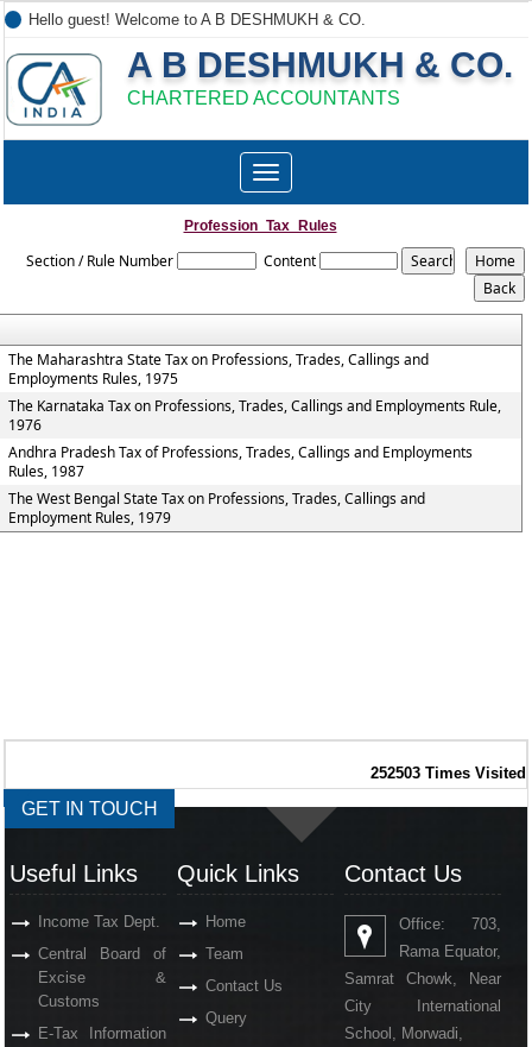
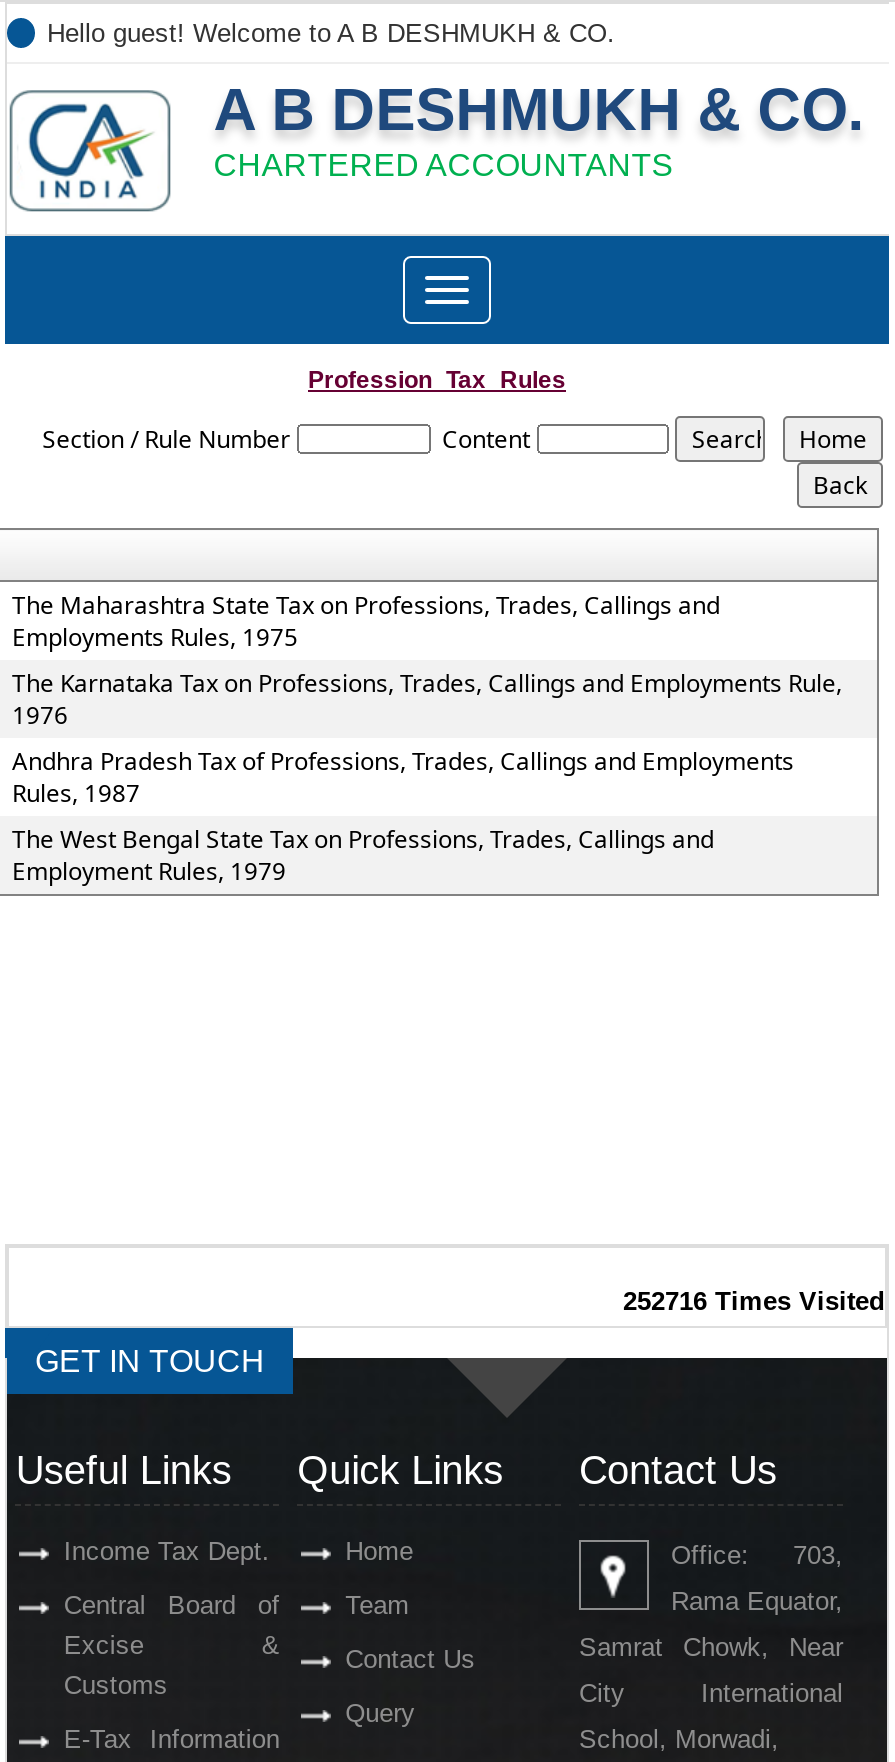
[370,764,526,782] 252503 Times Visited -> [623,1286,885,1316] 252716 Times Visited

